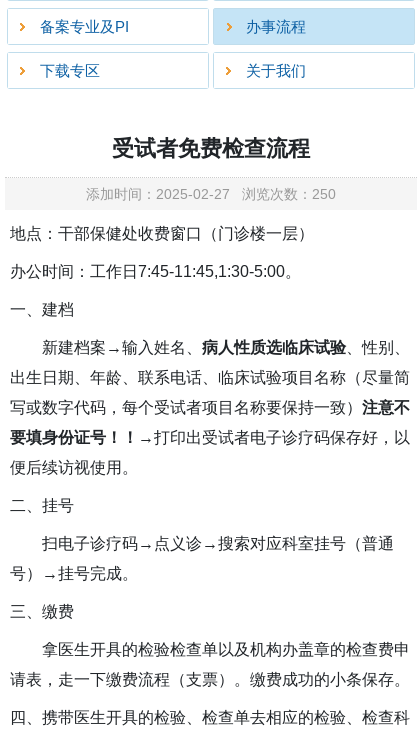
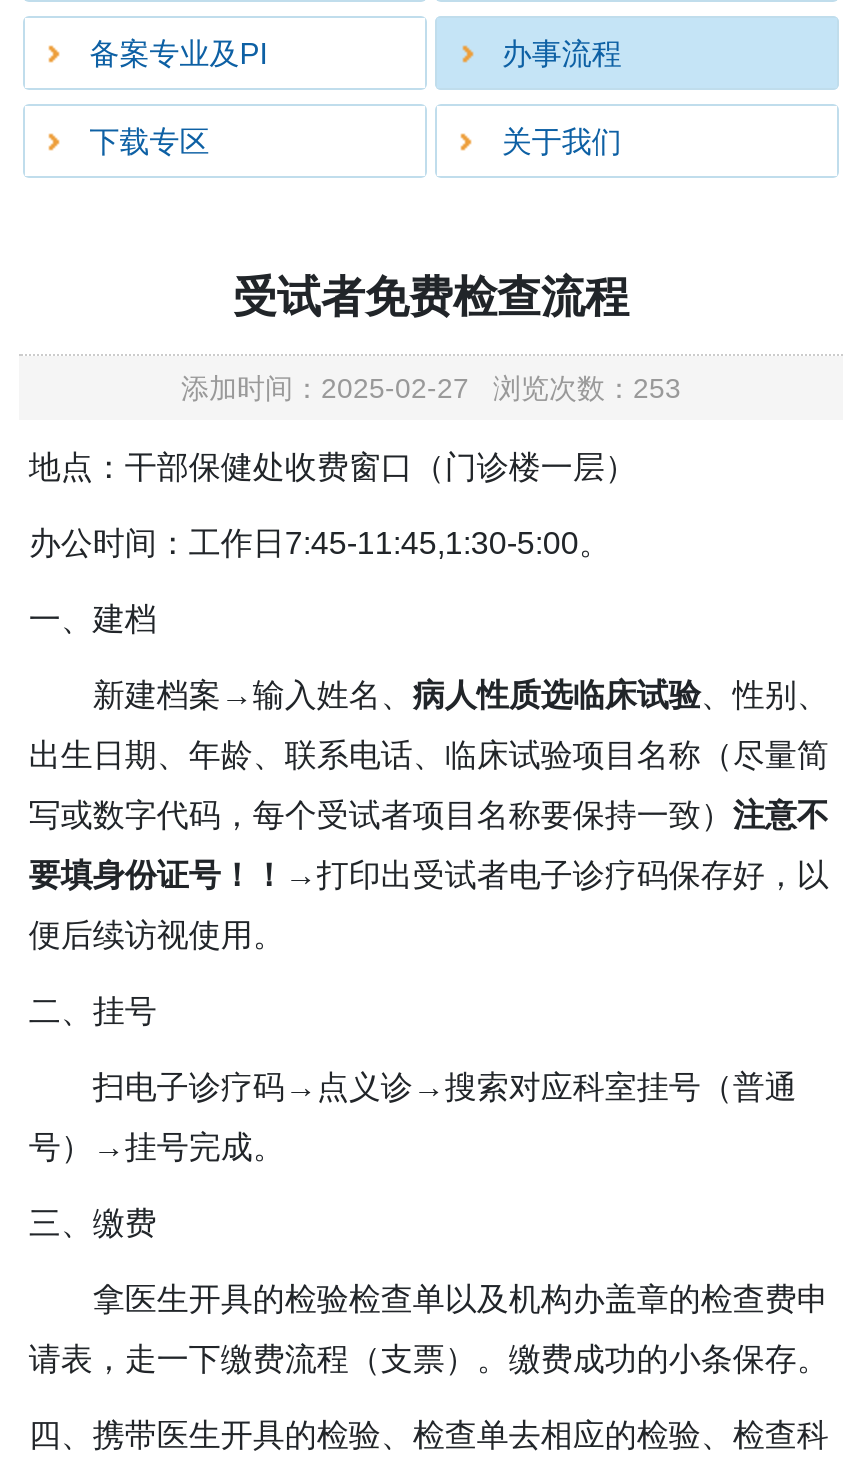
[86,186,336,202] 添加时间：2025-02-27 浏览次数：250 -> [181,372,681,404] 添加时间：2025-02-27 浏览次数：253

